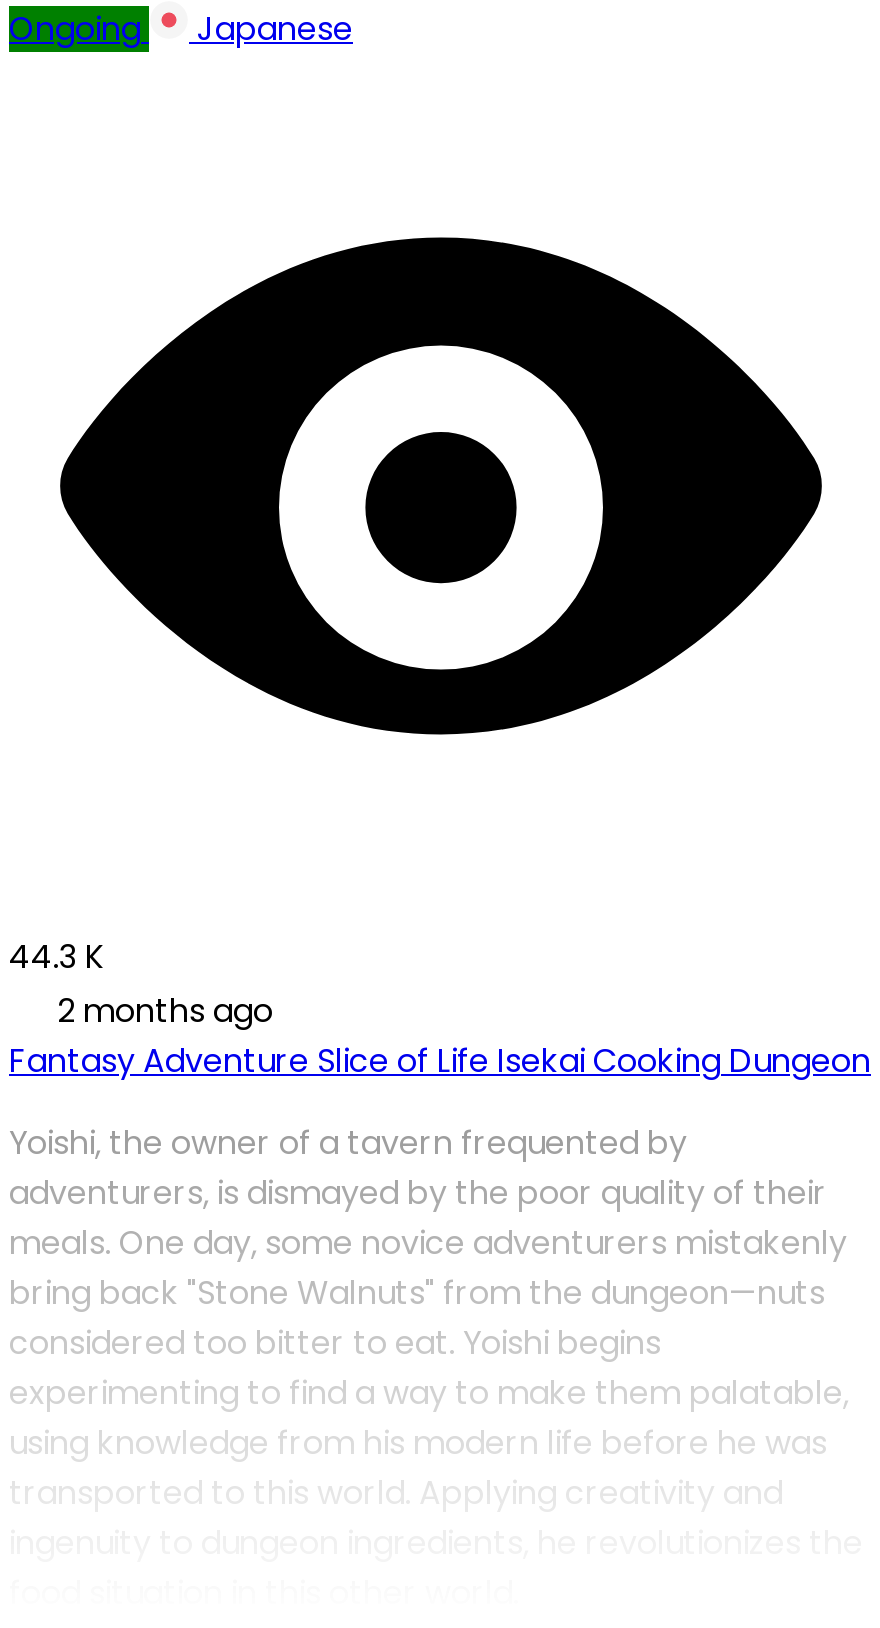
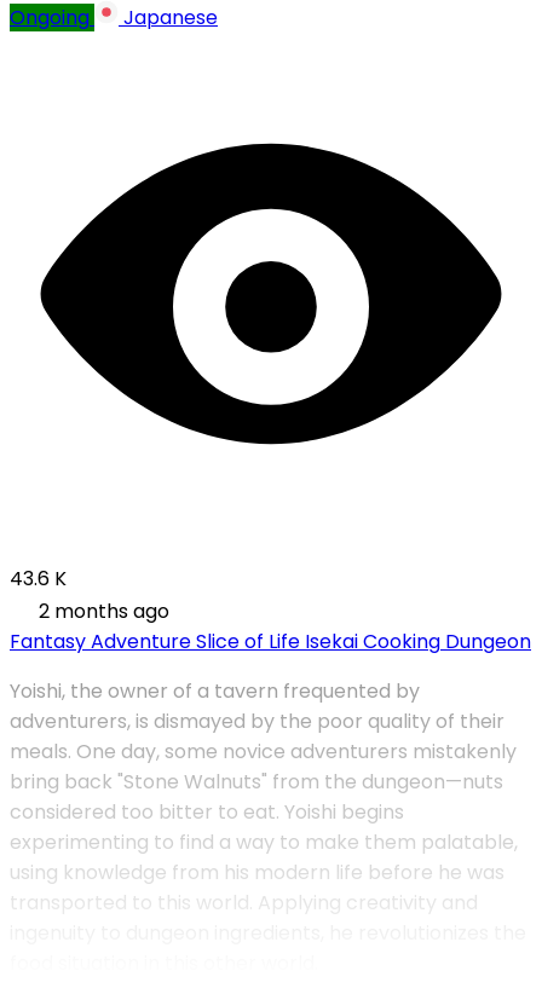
[9,934,105,980] 44.3 K -> [10,565,67,592] 43.6 K

